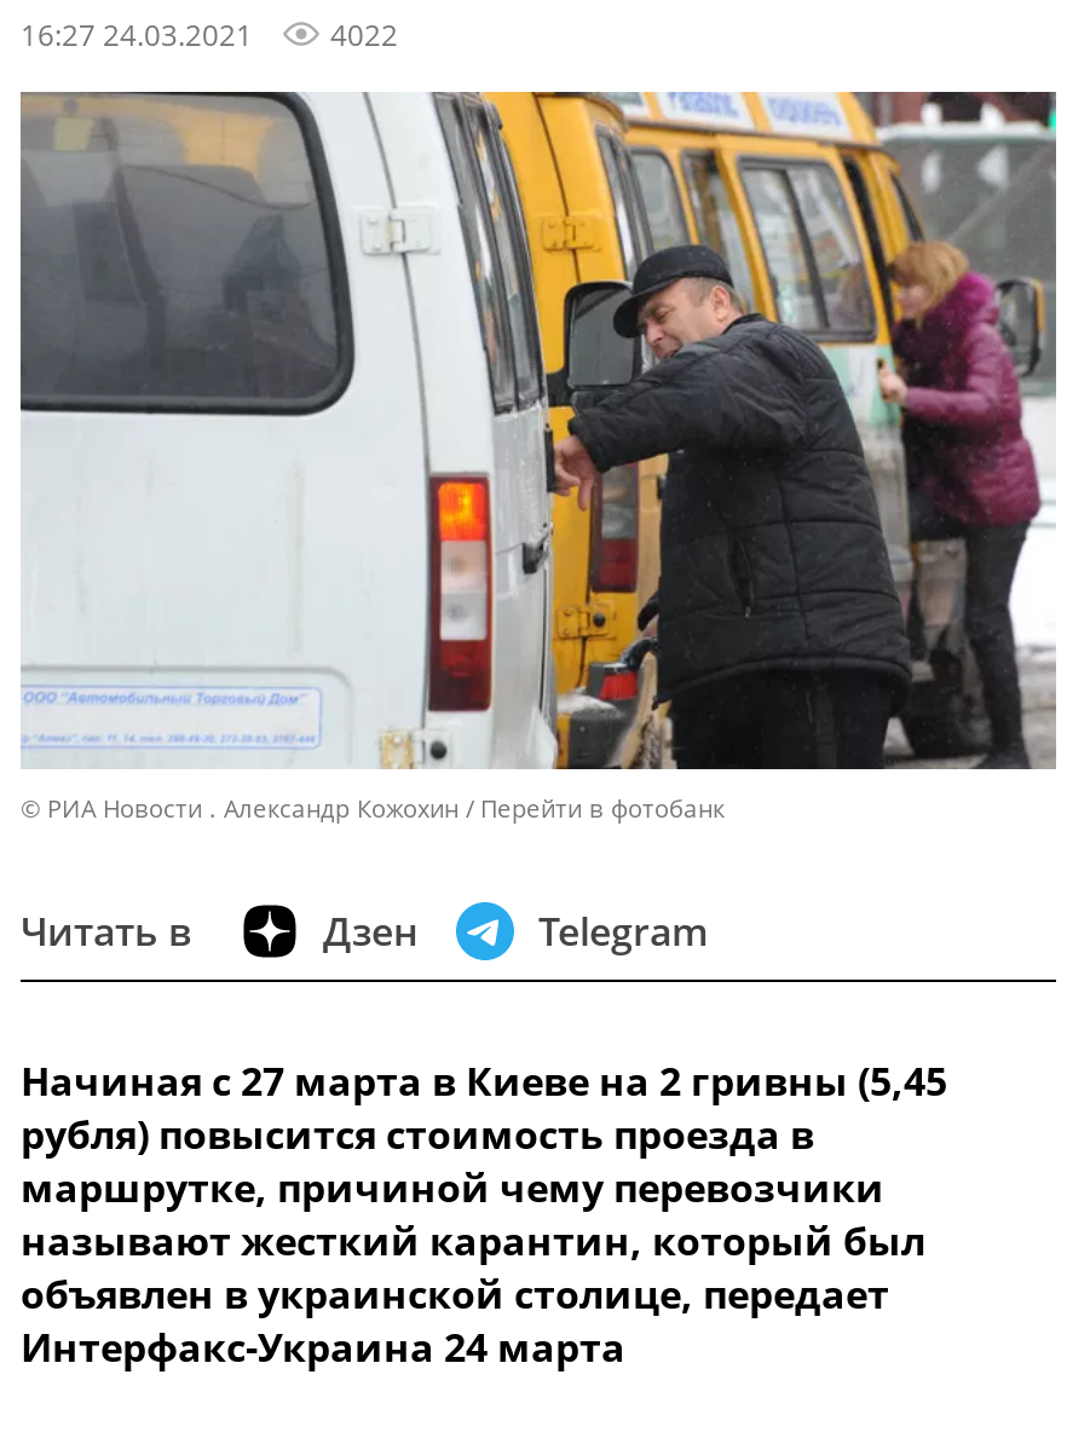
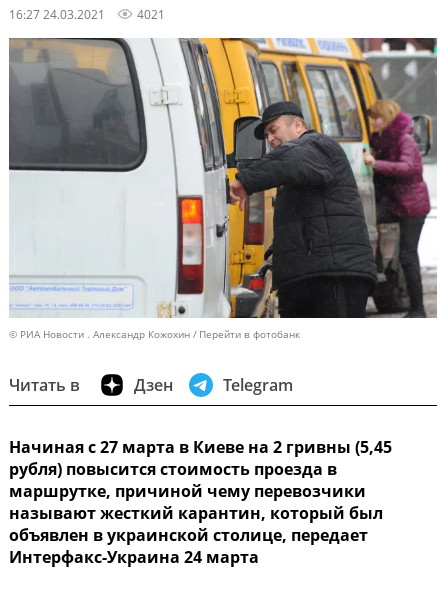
[21,15,398,53] 16:27 24.03.2021 4022 -> [9,6,165,22] 16:27 24.03.2021 4021

